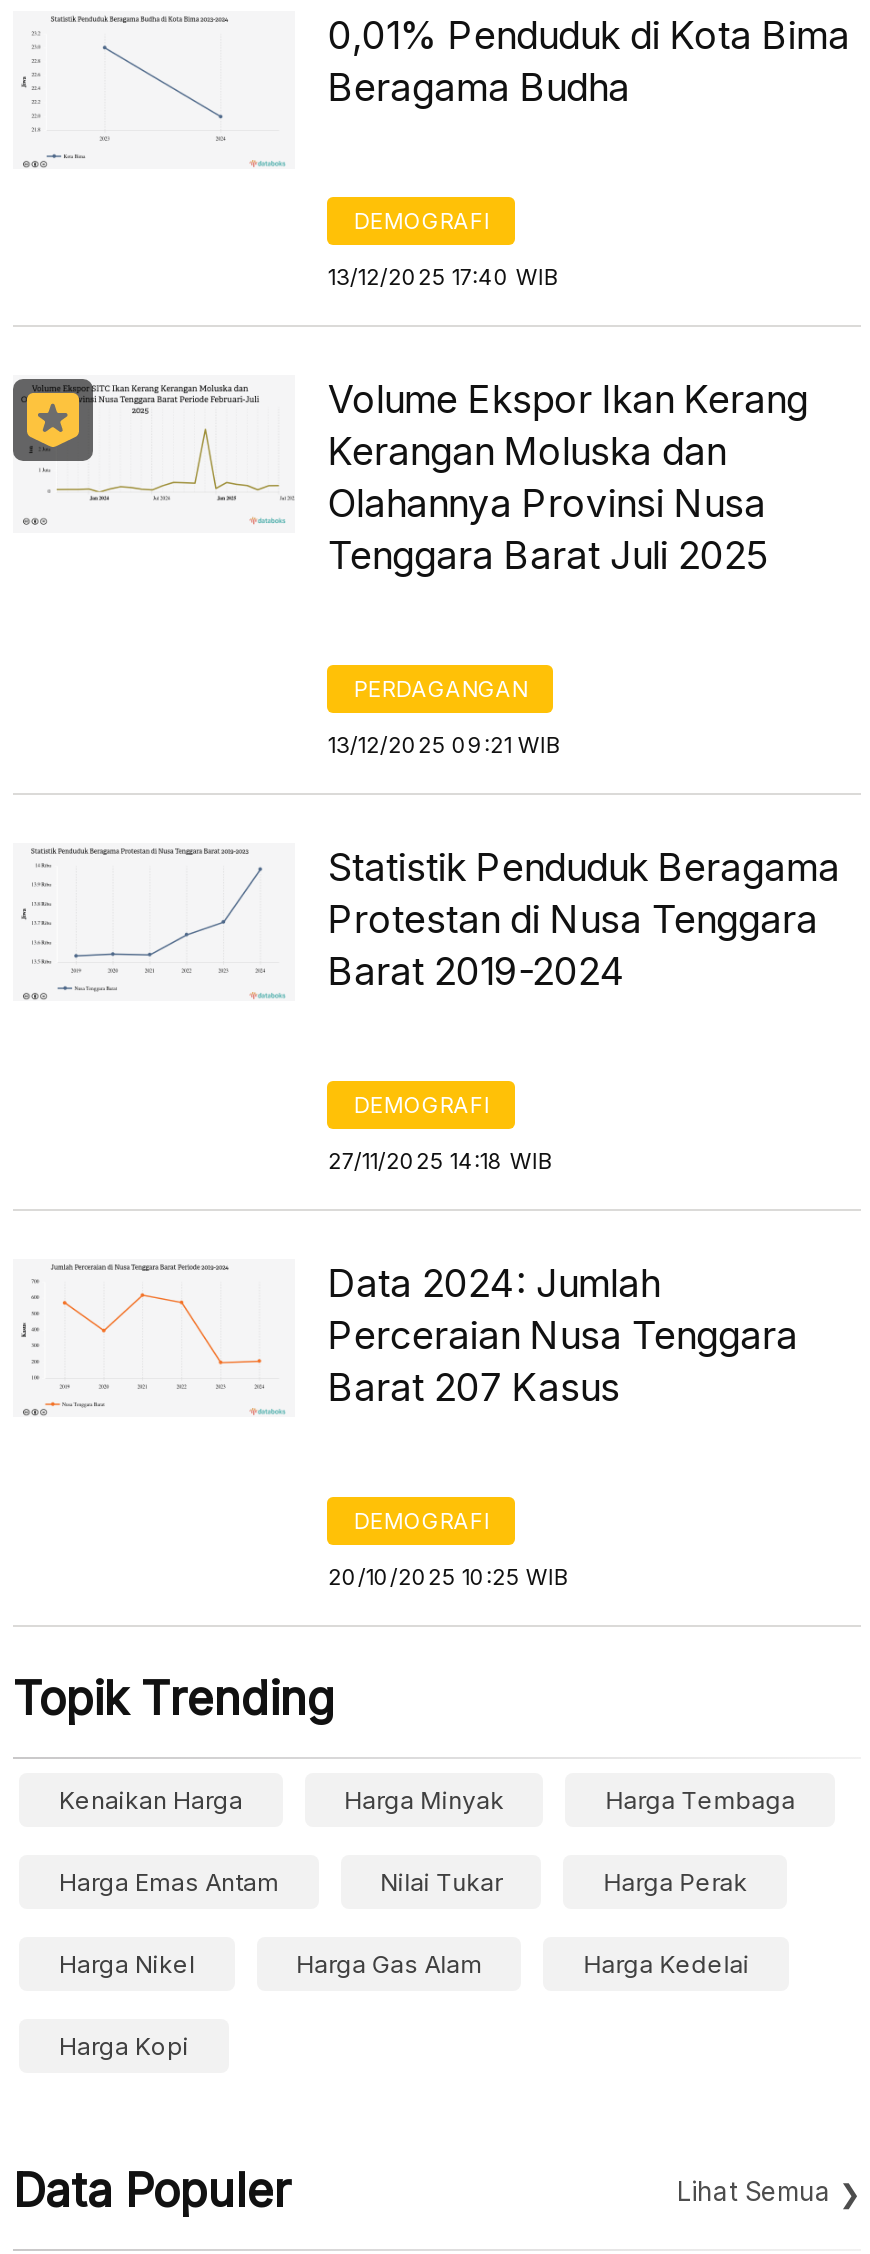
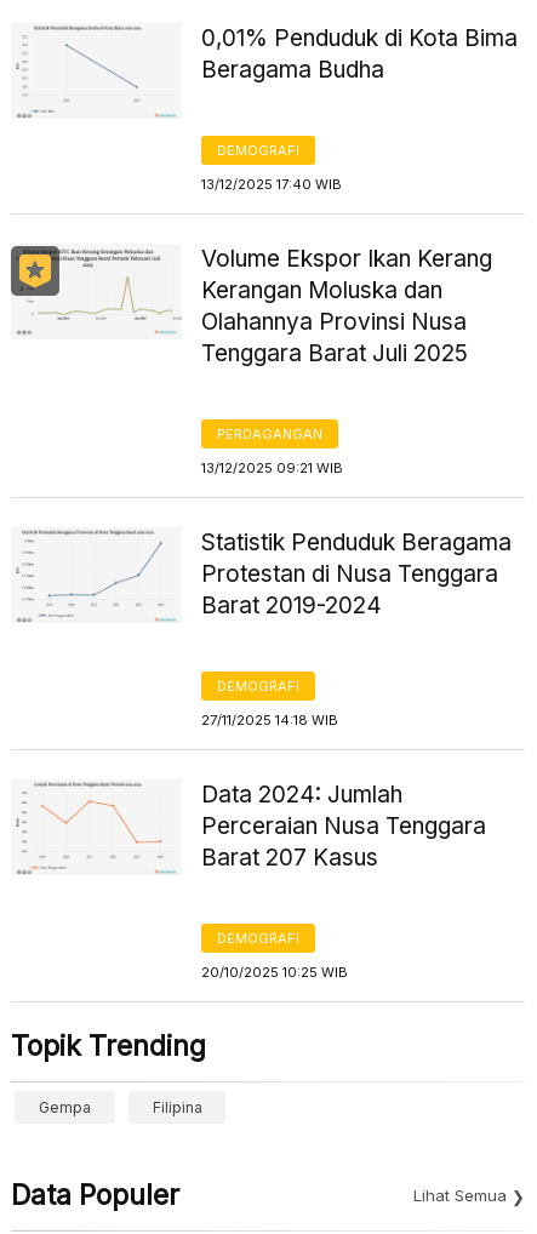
[59,1785,795,2061] Kenaikan Harga | Harga Minyak | Harga Tembaga | Harga Emas Antam | Nilai Tukar | Harga Perak | Harga Nikel | Harga Gas Alam | Harga Kedelai | Harga Kopi -> [39,1098,202,1116] Gempa | Filipina

